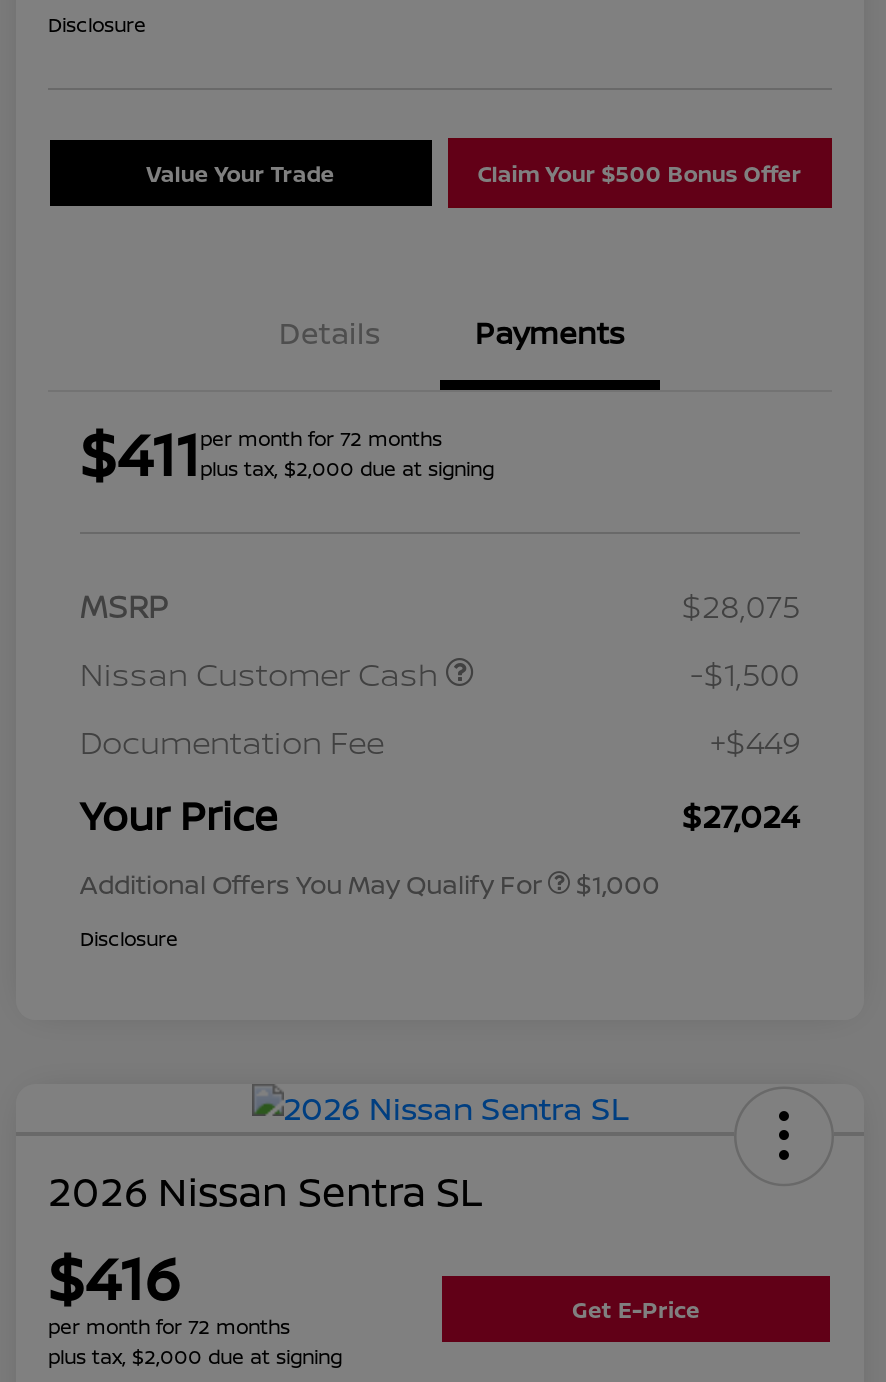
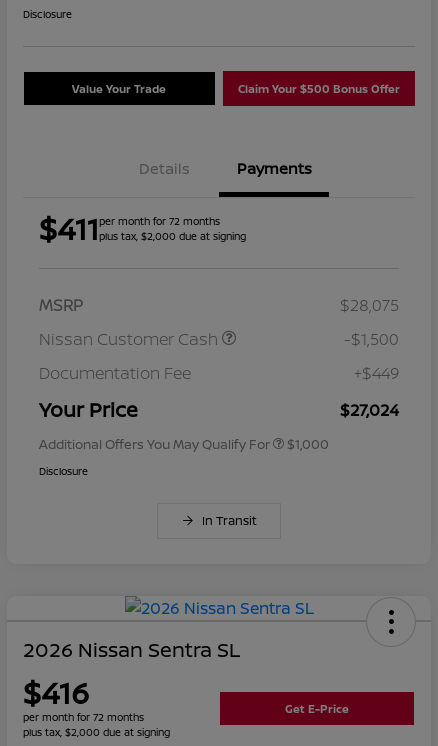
none -> [201,512,256,529] In Transit

